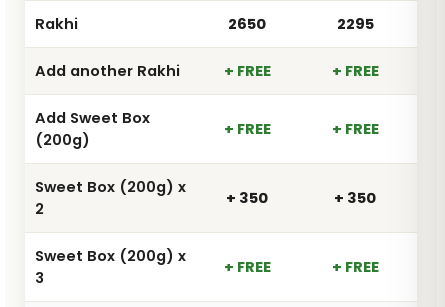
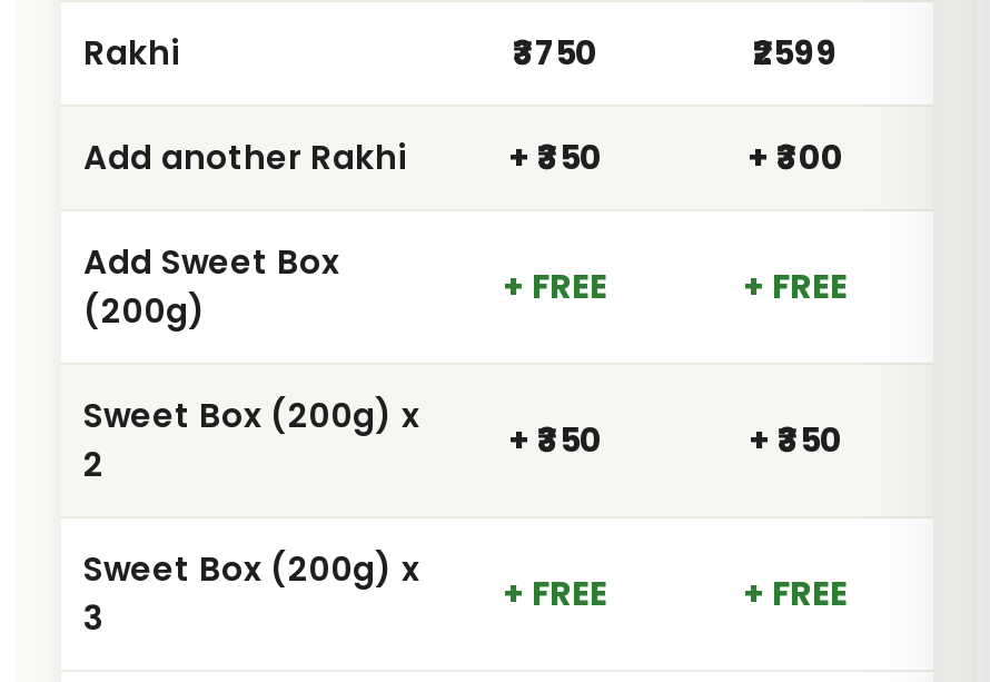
[228,13,266,34] ₹2650 -> [513,29,597,75] ₹3750
[336,13,373,34] ₹2295 -> [753,29,838,75] ₹2599
[223,60,378,81] + FREE | + FREE -> [508,133,843,180] + ₹350 | + ₹300

